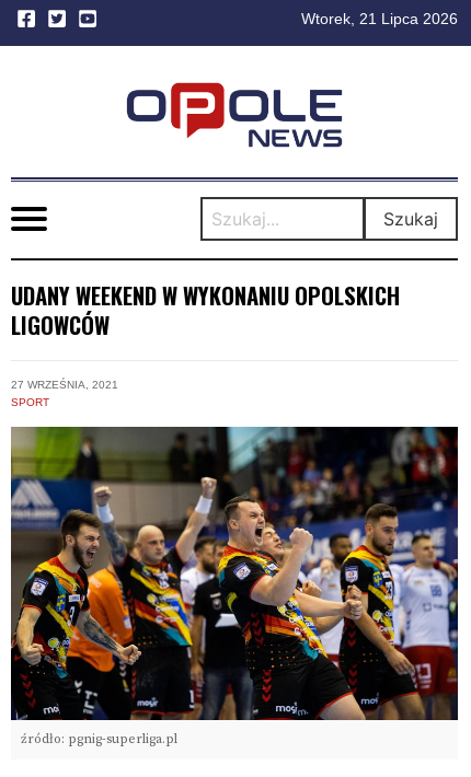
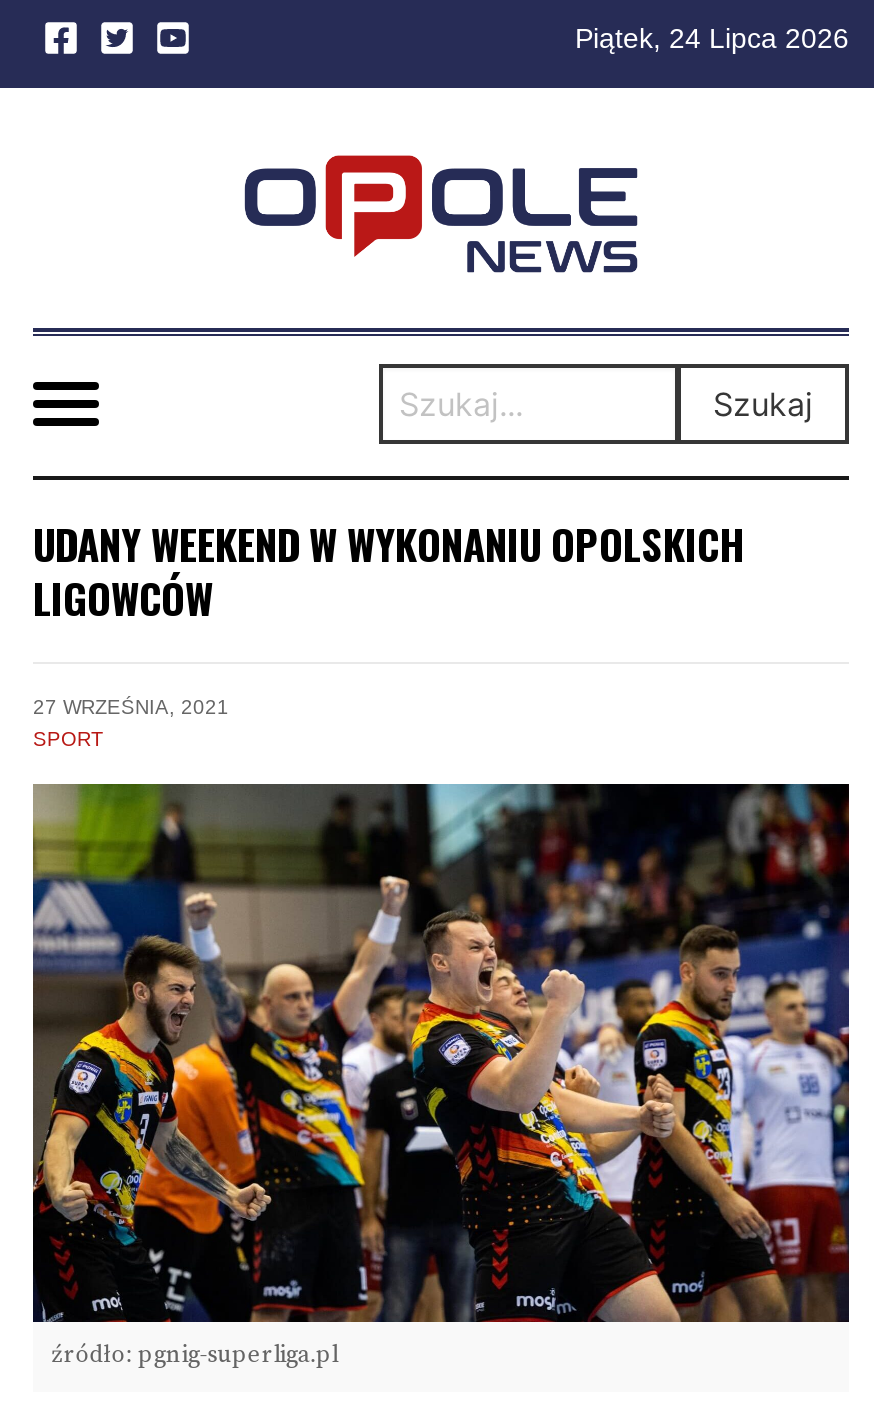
[301,10,458,27] Wtorek, 21 Lipca 2026 -> [575,22,849,54] Piątek, 24 Lipca 2026

